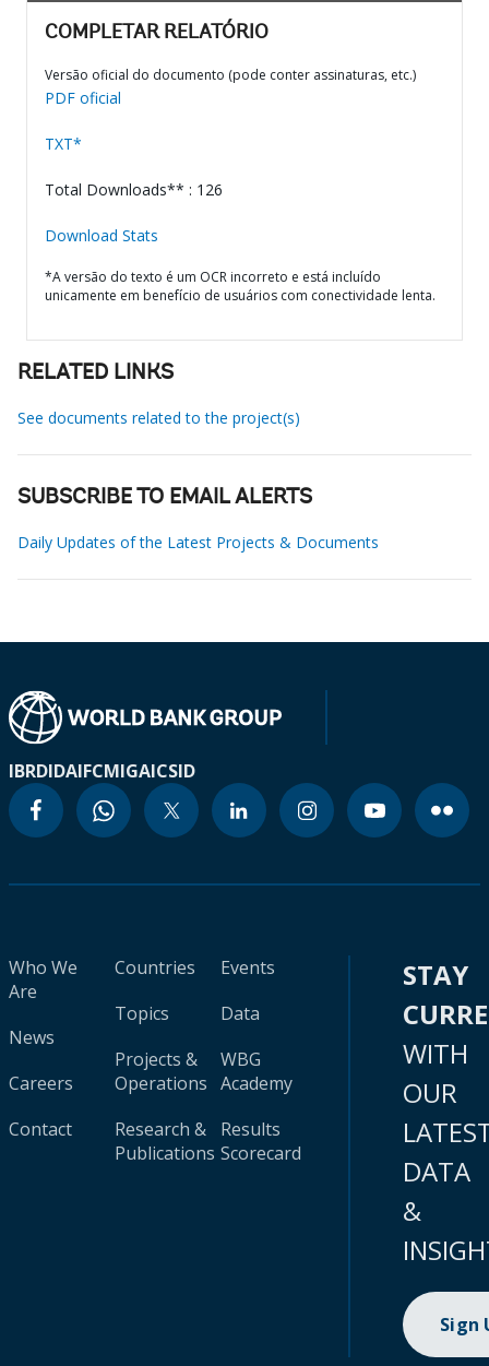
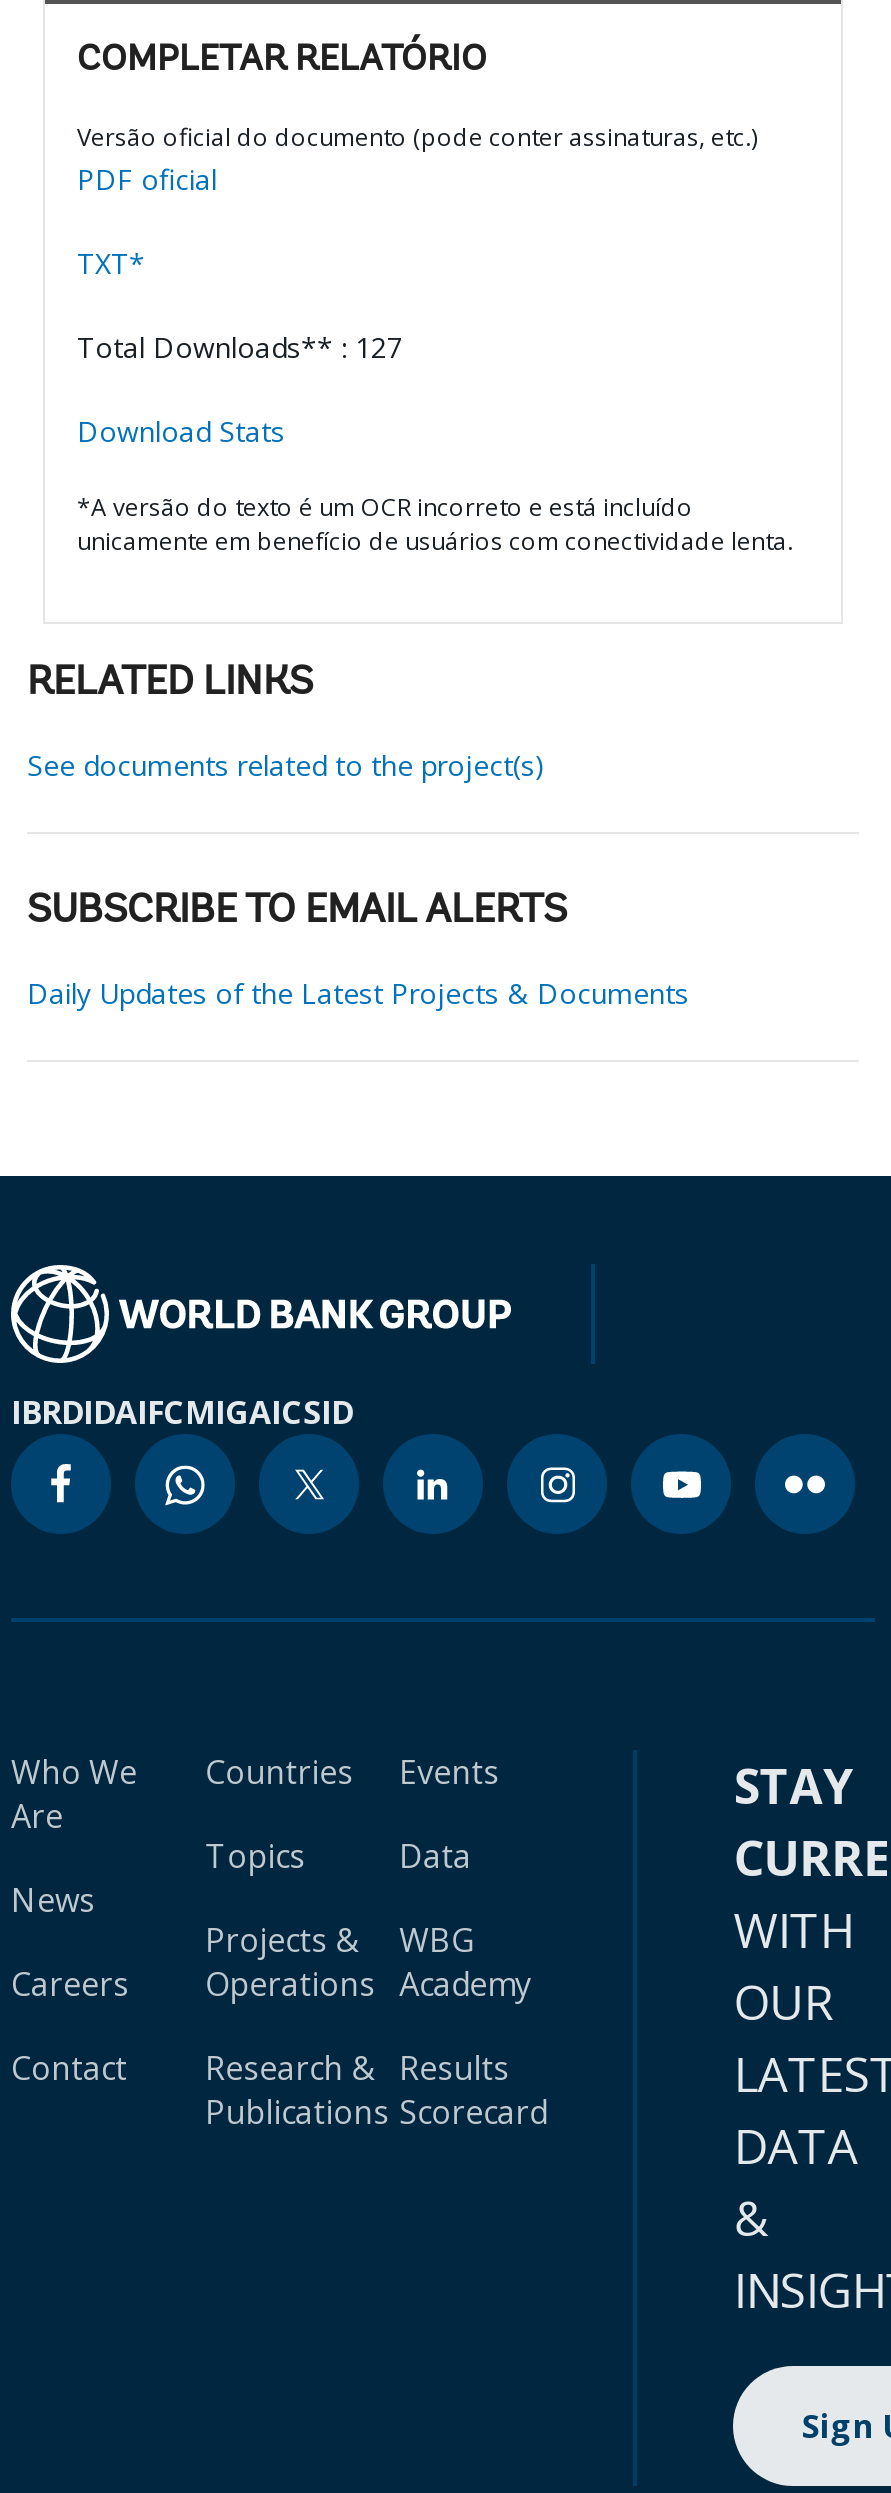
[45,179,223,200] Total Downloads** : 126 -> [77,328,403,366] Total Downloads** : 127

